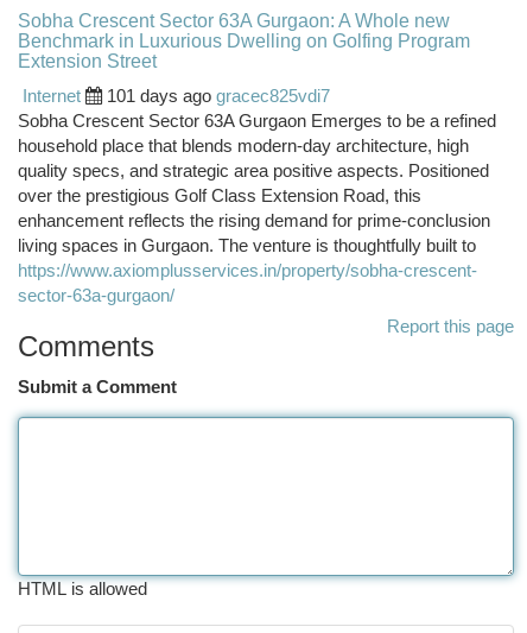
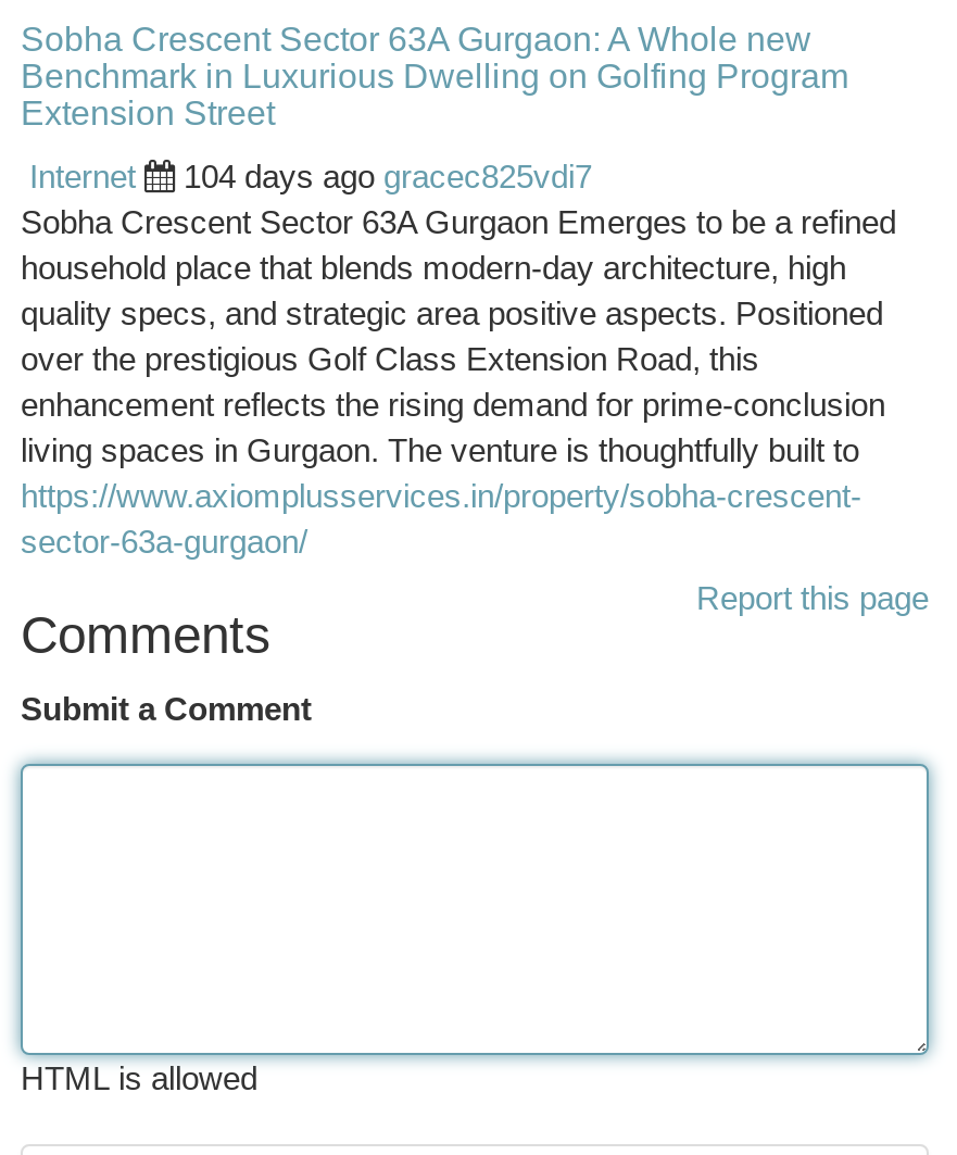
[107,86,330,106] 101 days ago gracec825vdi7 -> [184,158,592,194] 104 days ago gracec825vdi7

